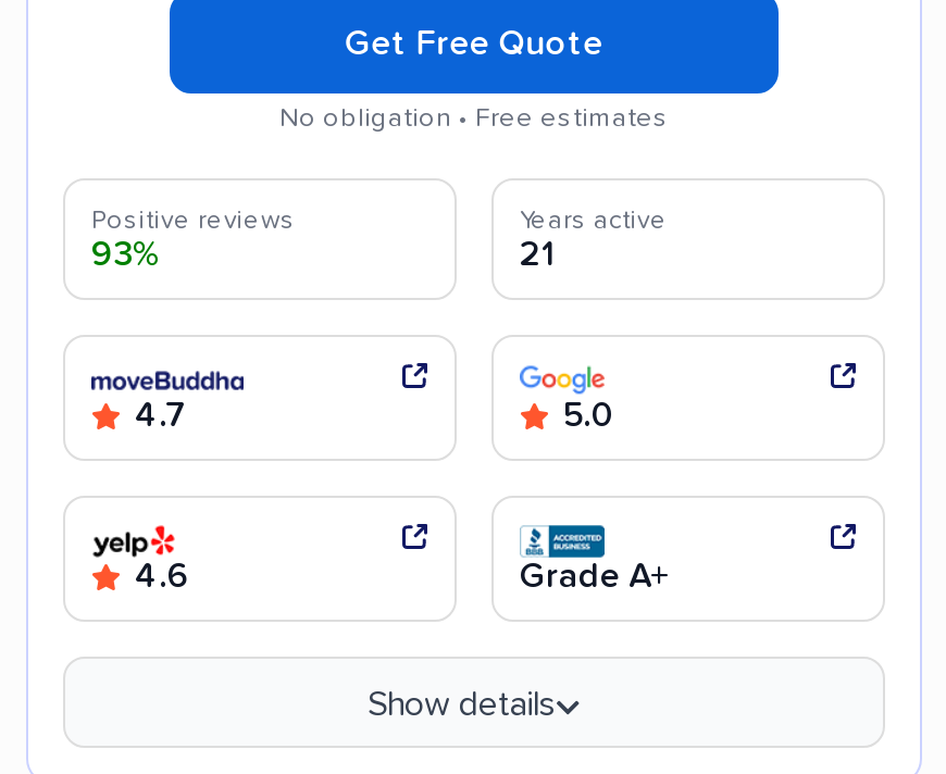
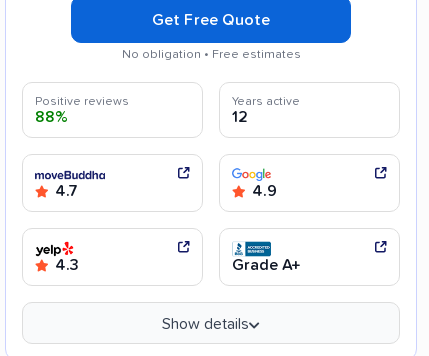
[91,236,161,271] 93% -> [35,109,68,125] 88%
[520,236,555,271] 21 -> [232,109,248,125] 12
[555,397,613,432] 5.0 -> [248,183,277,199] 4.9
[126,558,189,593] 4.6 -> [51,257,79,273] 4.3

